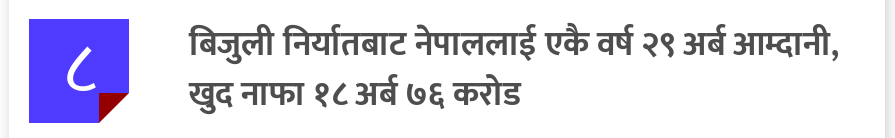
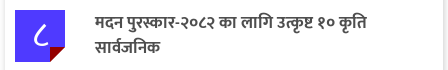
[189,16,839,122] बिजुली निर्यातबाट नेपाललाई एकै वर्ष २९ अर्ब आम्दानी, | खुद नाफा १८ अर्ब ७६ करोड -> [95,8,367,61] मदन पुरस्कार-२०८२ का लागि उत्कृष्ट १० कृति | सार्वजनिक

